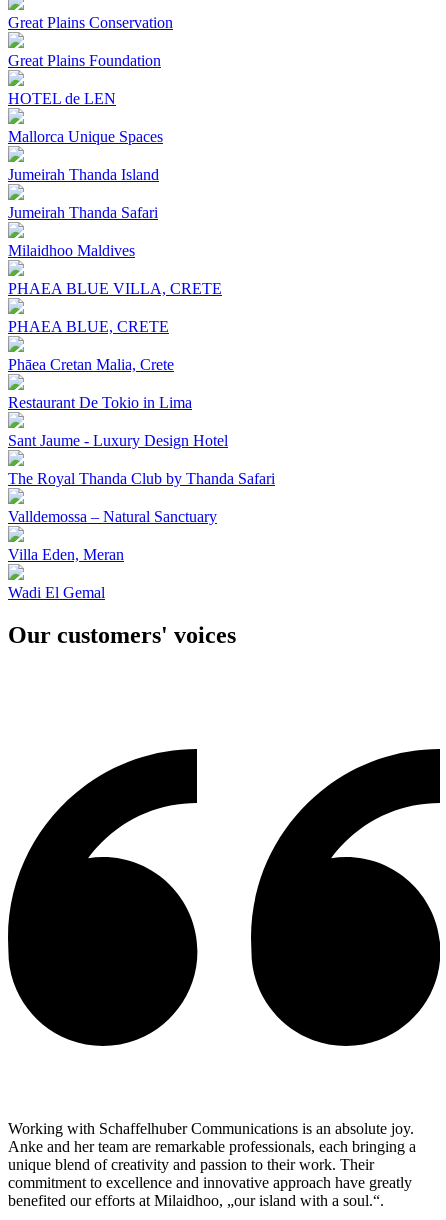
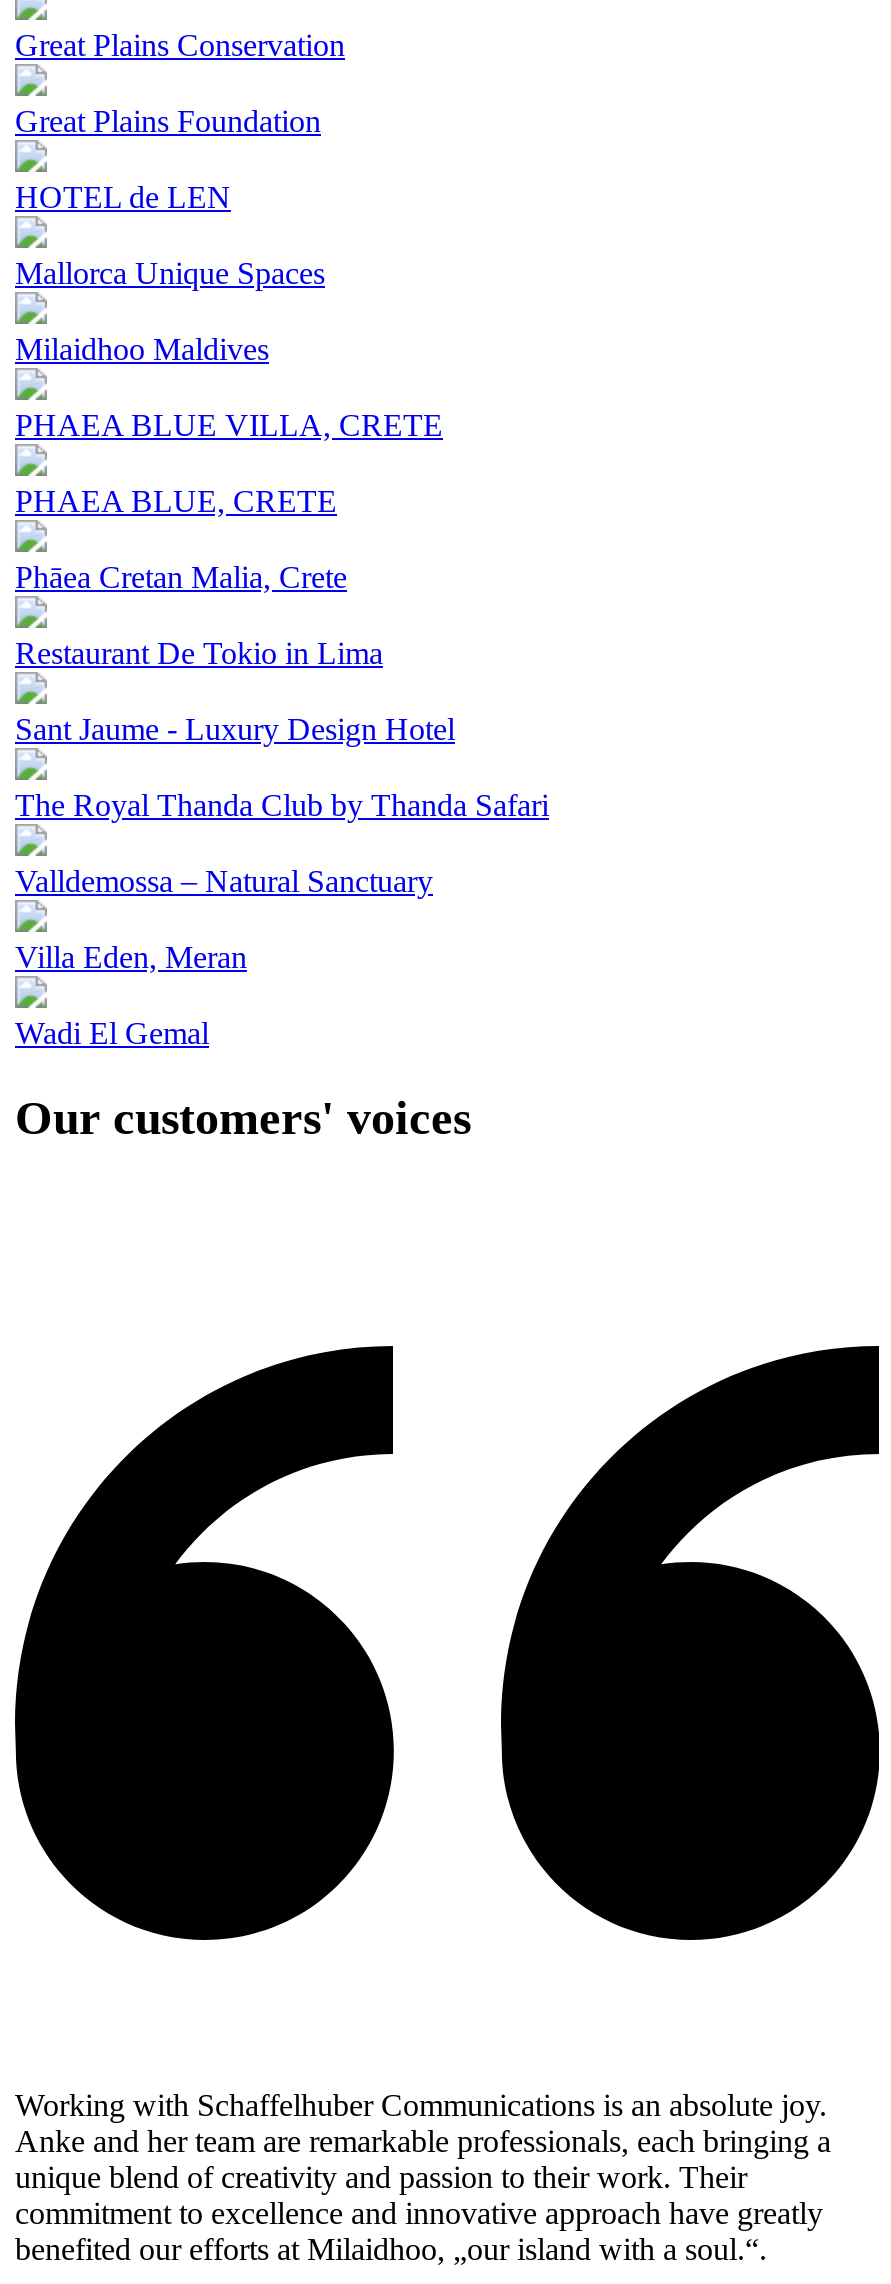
[8,166,159,221] Jumeirah Thanda Island | Jumeirah Thanda Safari -> none

